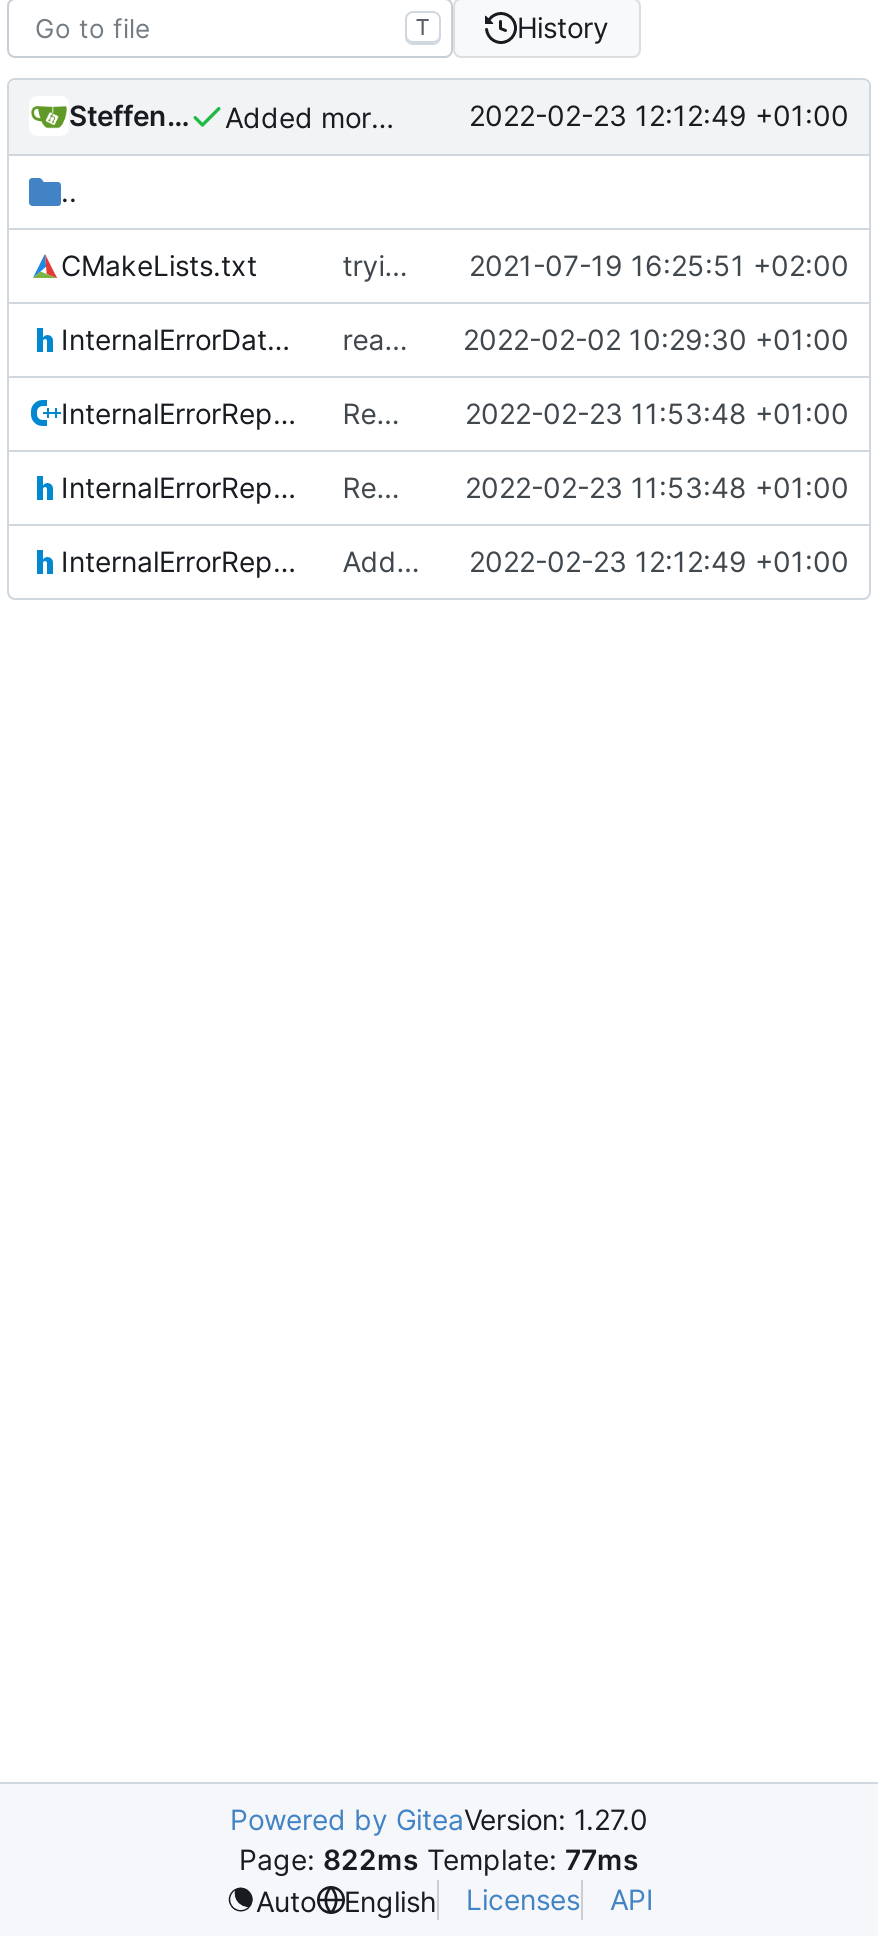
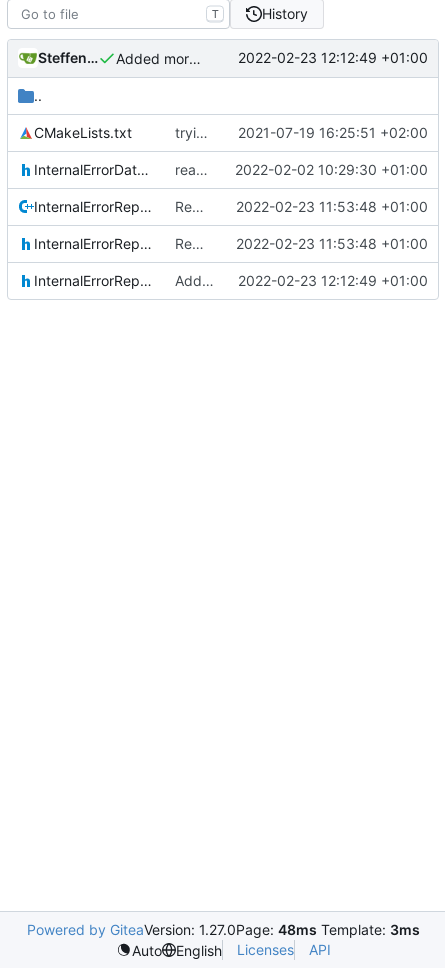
[230,1802,648,1876] Powered by GiteaVersion: 1.27.0 | Page: 822ms Template: 77ms -> [26,921,419,938] Powered by GiteaVersion: 1.27.0Page: 48ms Template: 3ms

